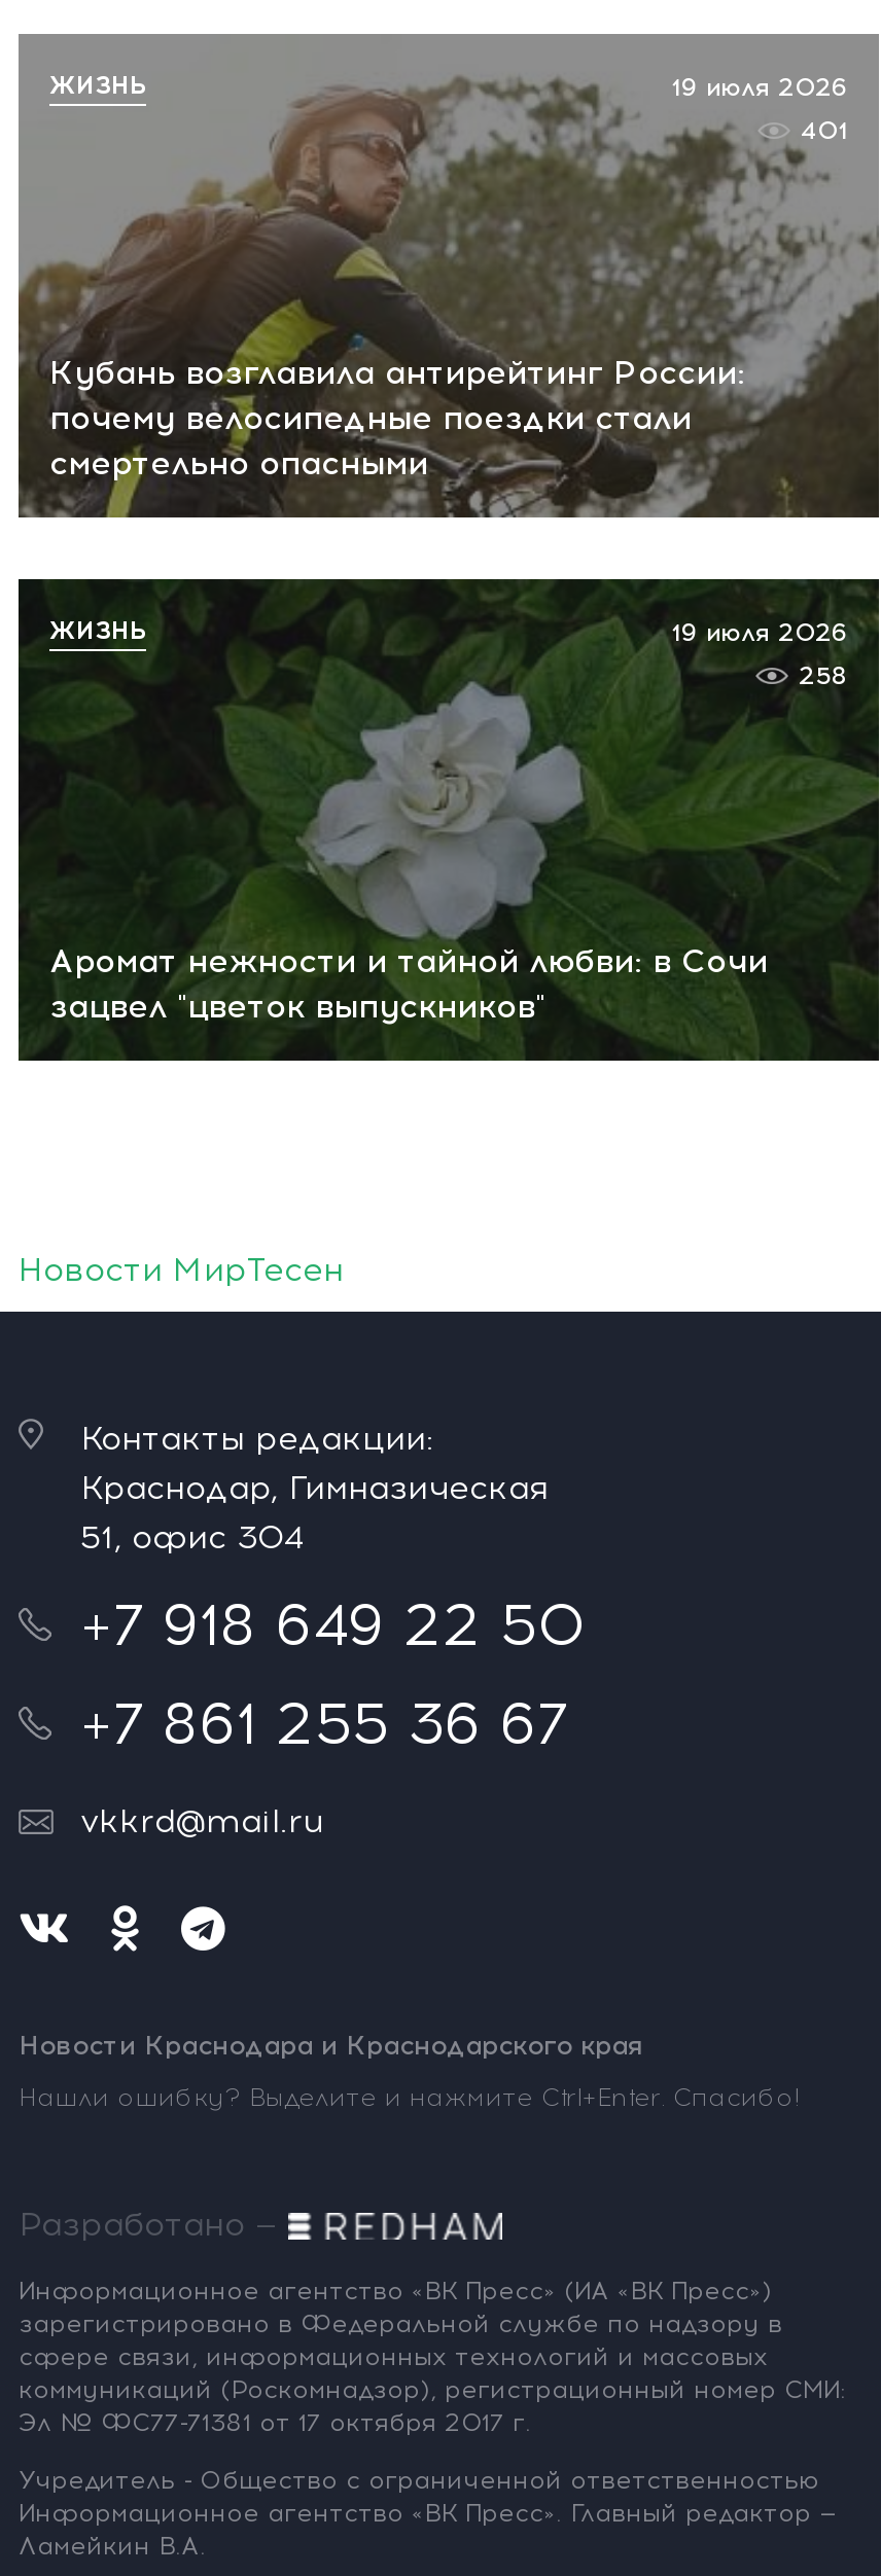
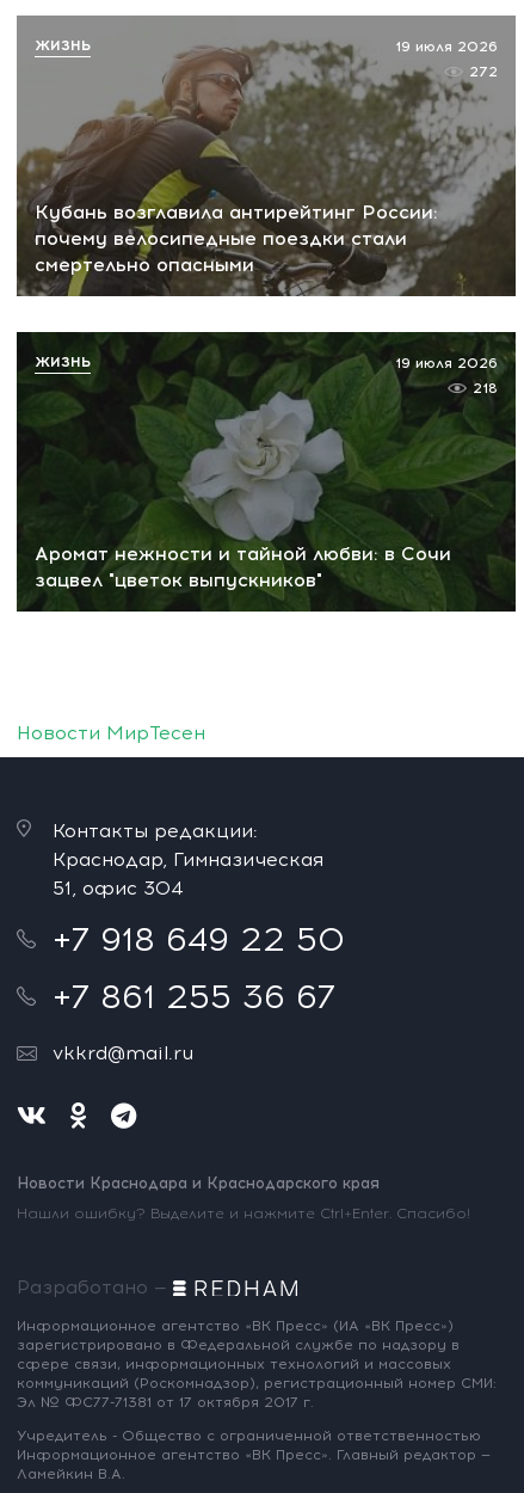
[801,116,848,145] 401 -> [469,63,498,80] 272
[799,660,848,689] 258 -> [473,379,498,396] 218

